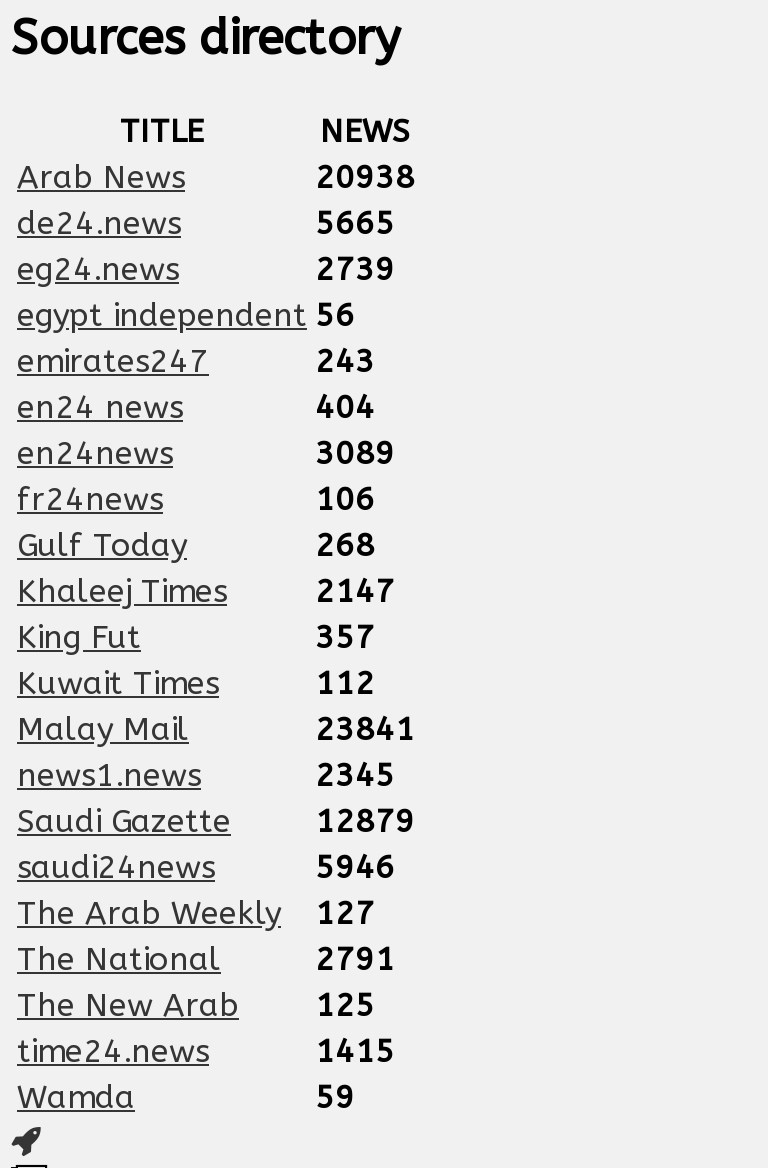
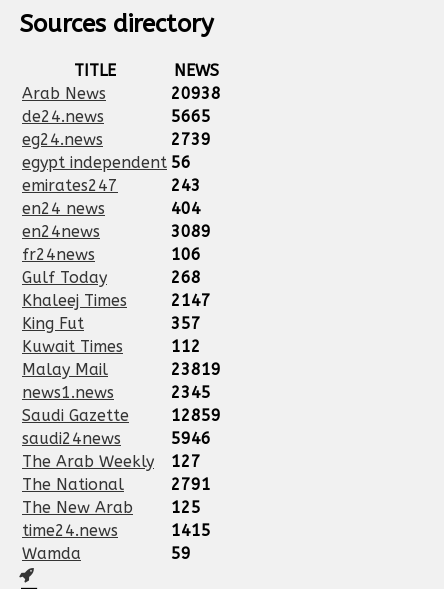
[315,710,415,748] 23841 -> [171,360,221,379] 23819
[315,802,415,840] 12879 -> [171,406,221,425] 12859

